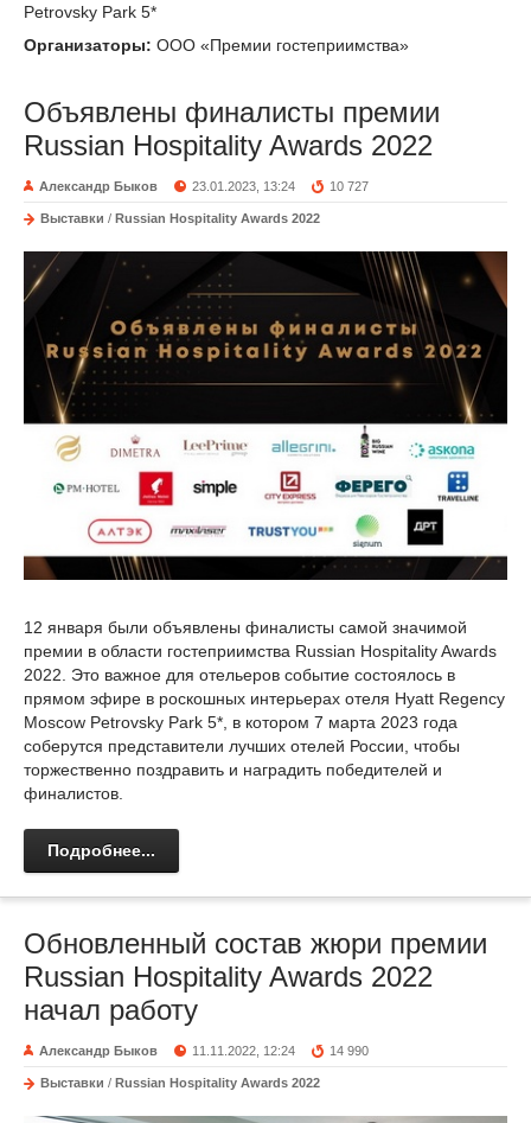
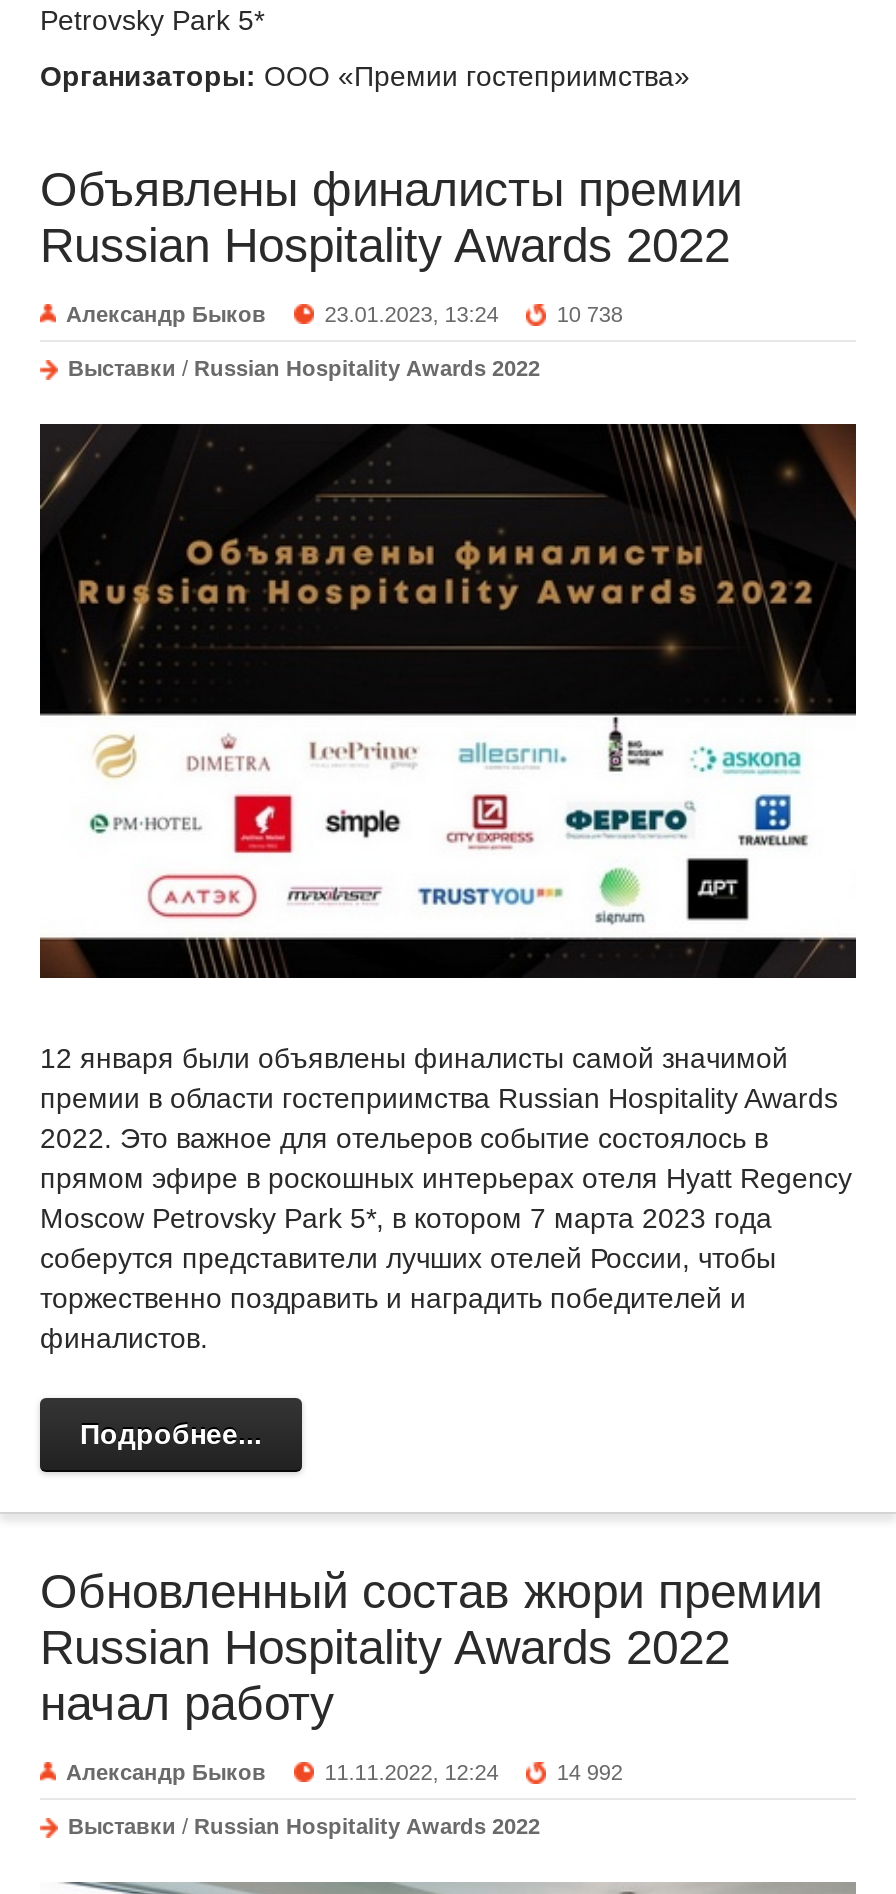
[330,179,369,193] 10 727 -> [557,302,623,326] 10 738
[330,1043,369,1058] 14 990 -> [557,1760,623,1784] 14 992

